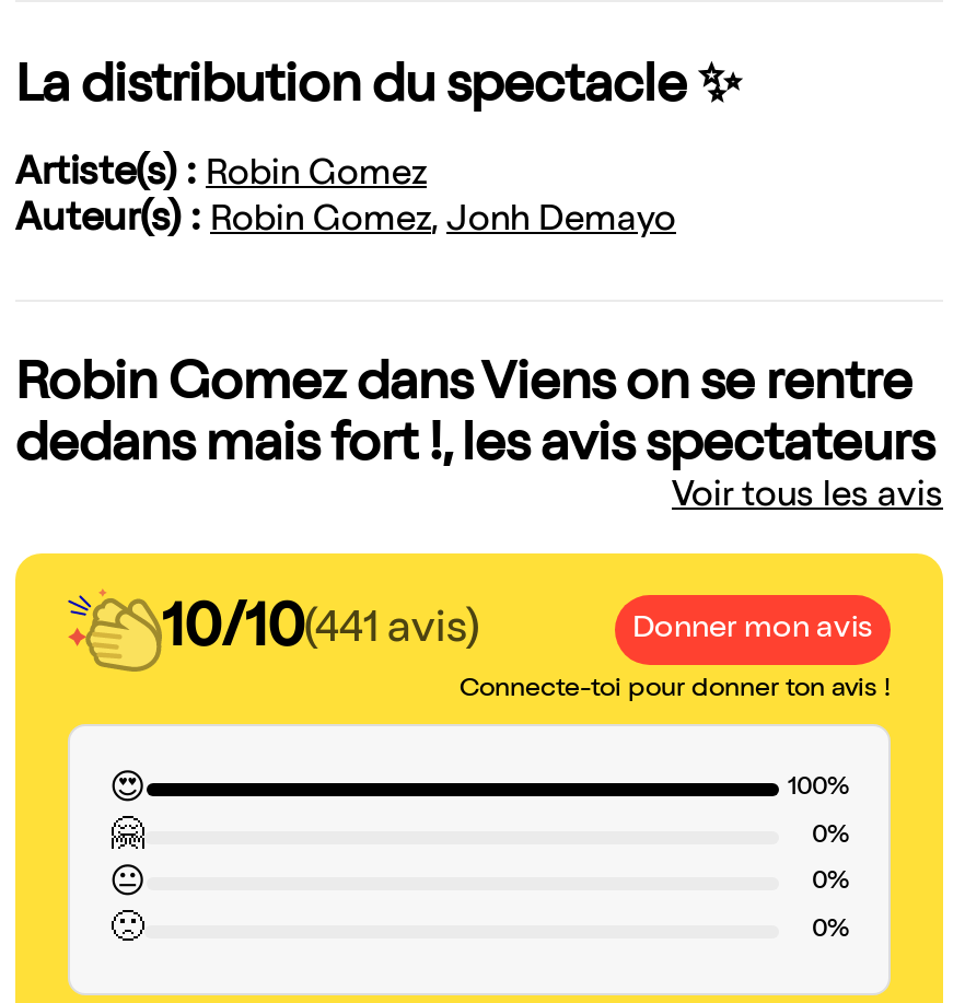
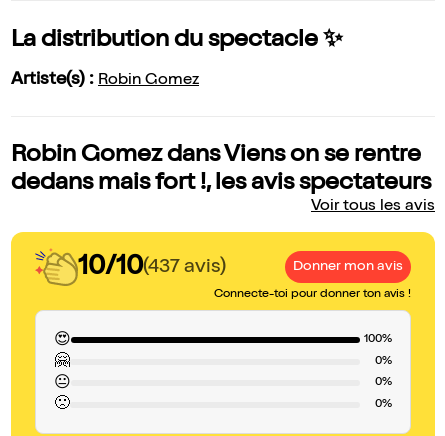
[15,202,676,242] Auteur(s) : Robin Gomez, Jonh Demayo -> none
[162,601,479,663] 10/10(441 avis) -> [78,254,226,282] 10/10(437 avis)

